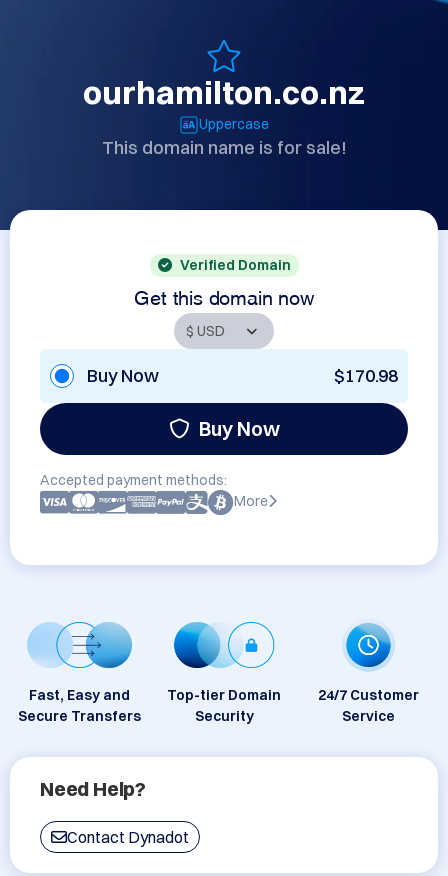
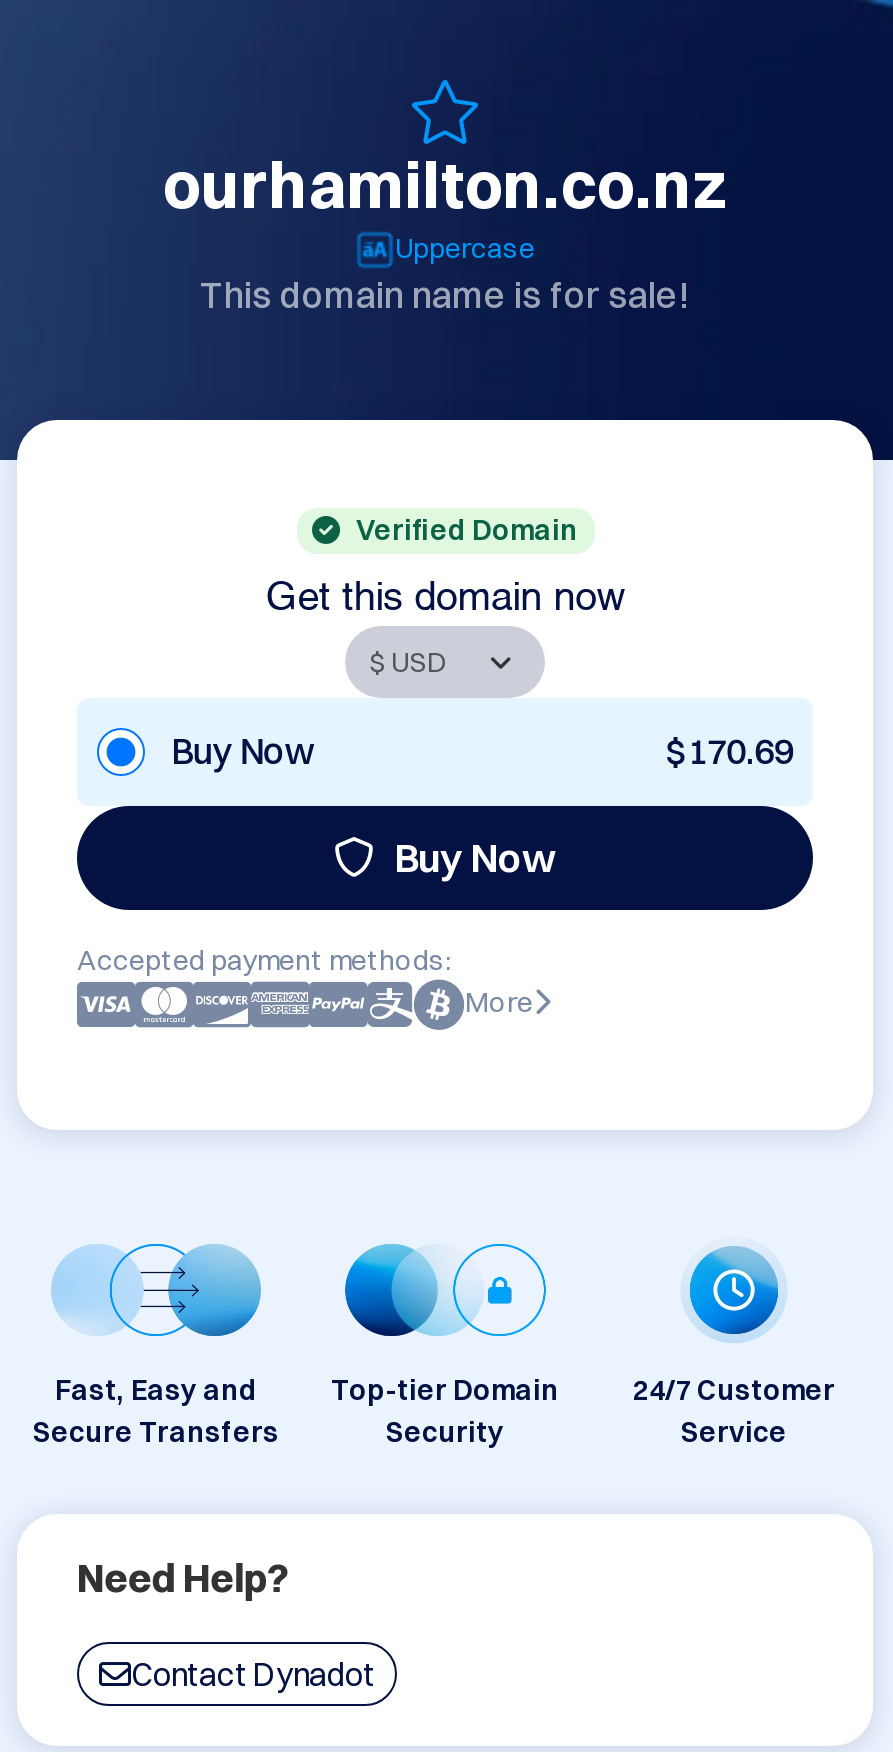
[334,364,398,387] $170.98 -> [665,728,793,774] $170.69

